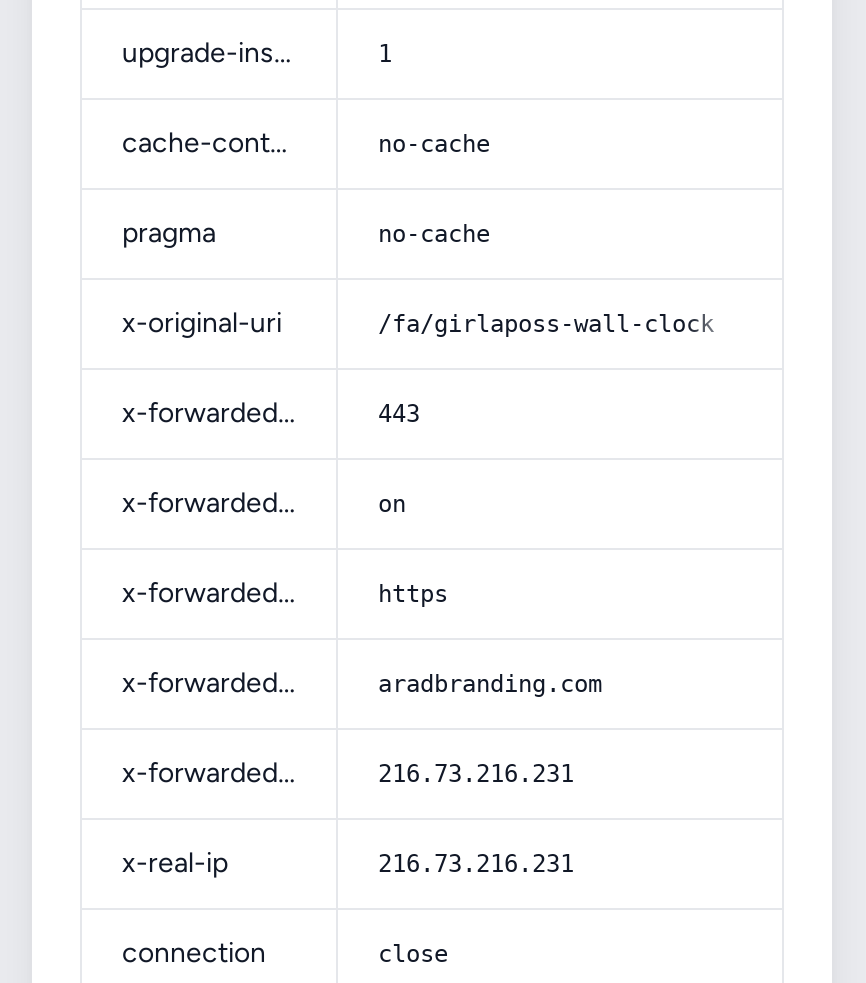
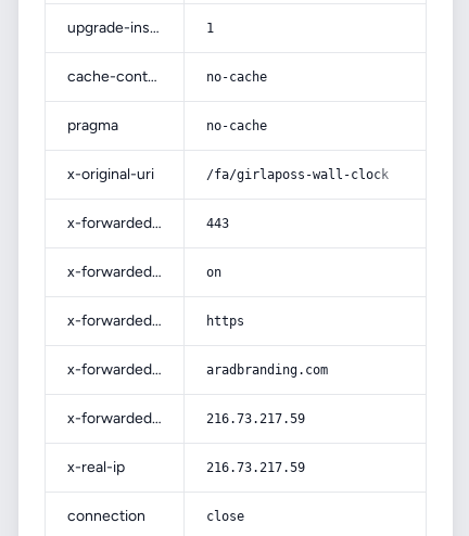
[378,760,574,788] 216.73.216.231 -> [206,411,305,426] 216.73.217.59
[378,850,574,878] 216.73.216.231 -> [206,460,305,475] 216.73.217.59

